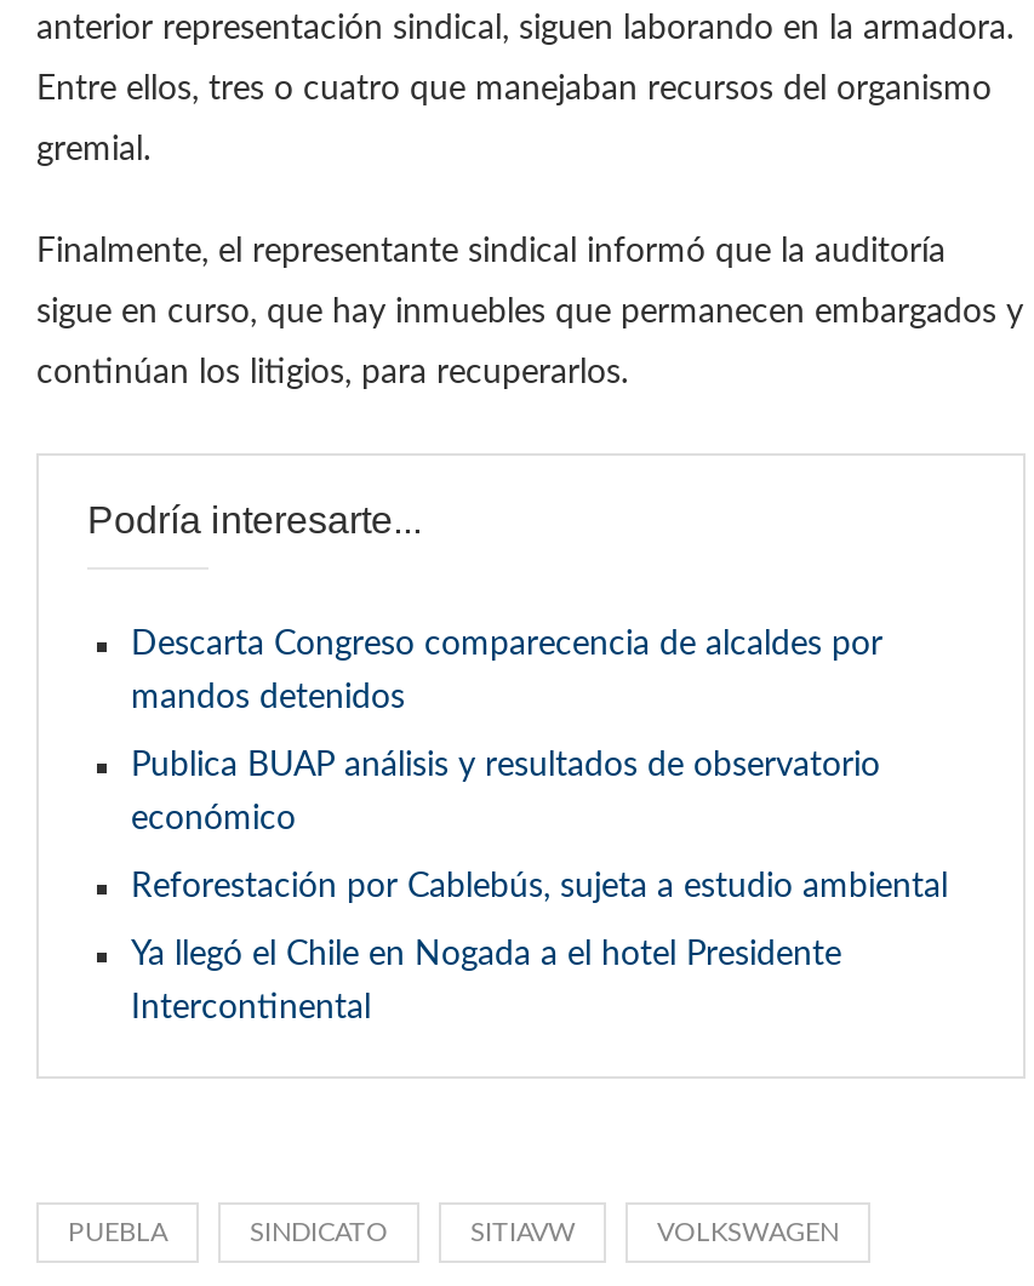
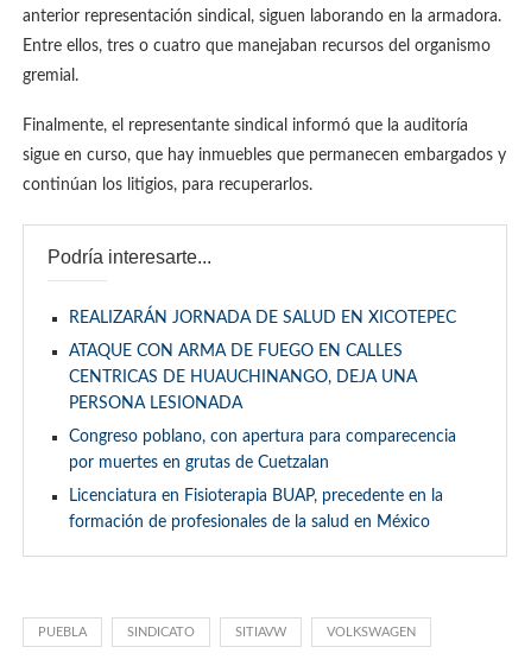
[131,627,948,1024] Descarta Congreso comparecencia de alcaldes por | mandos detenidos | Publica BUAP análisis y resultados de observatorio | económico | Reforestación por Cablebús, sujeta a estudio ambiental | Ya llegó el Chile en Nogada a el hotel Presidente | Intercontinental -> [69,309,456,530] REALIZARÁN JORNADA DE SALUD EN XICOTEPEC | ATAQUE CON ARMA DE FUEGO EN CALLES | CENTRICAS DE HUAUCHINANGO, DEJA UNA | PERSONA LESIONADA | Congreso poblano, con apertura para comparecencia | por muertes en grutas de Cuetzalan | Licenciatura en Fisioterapia BUAP, precedente en la | formación de profesionales de la salud en México

